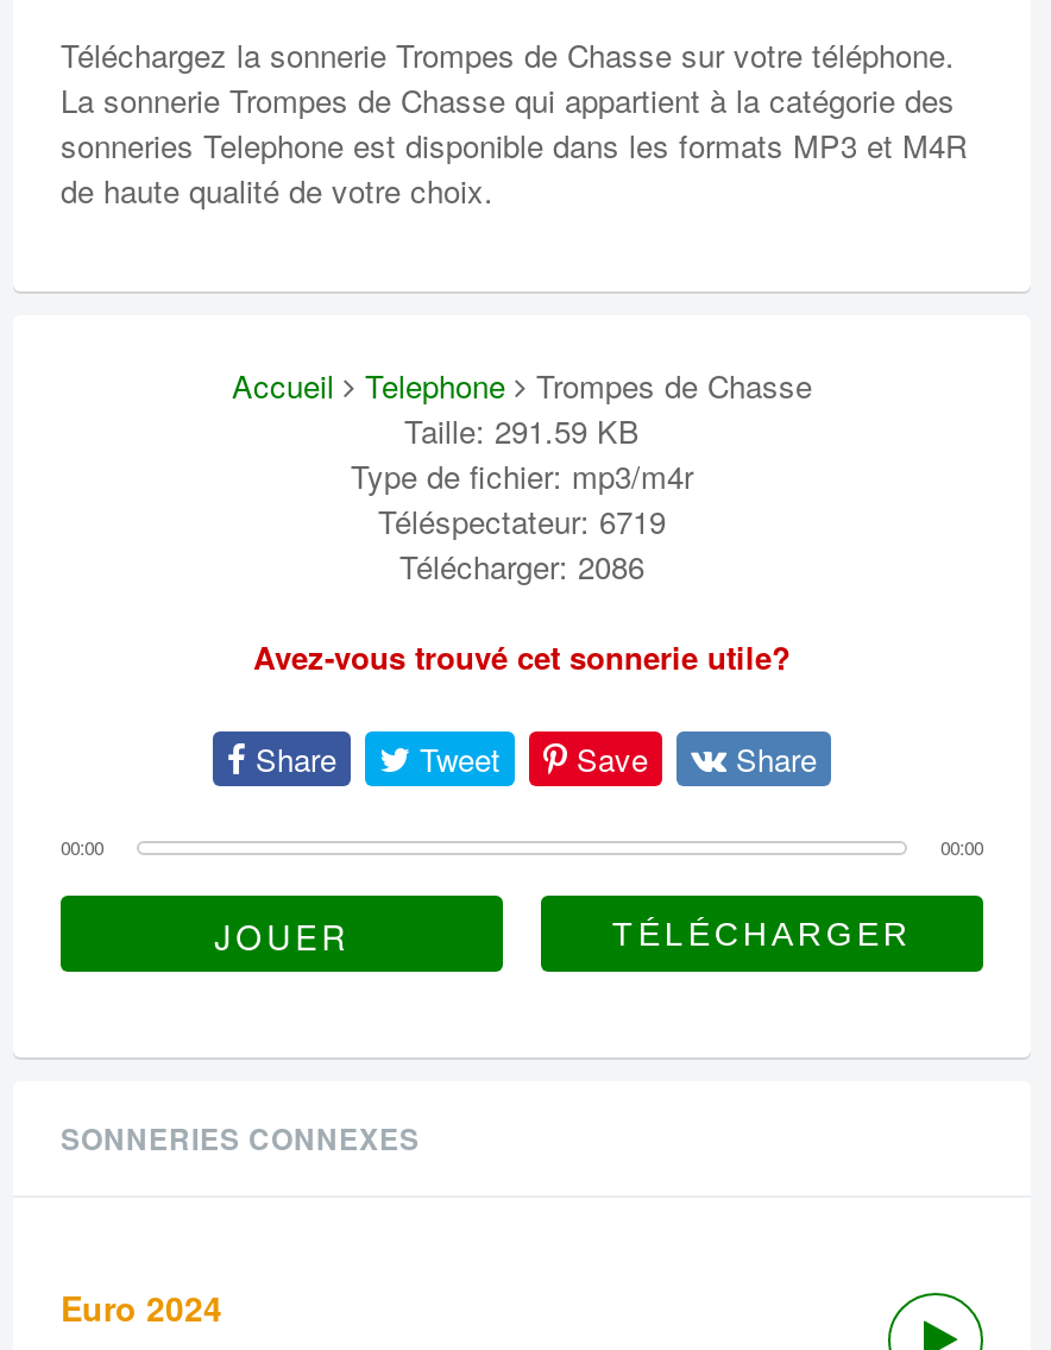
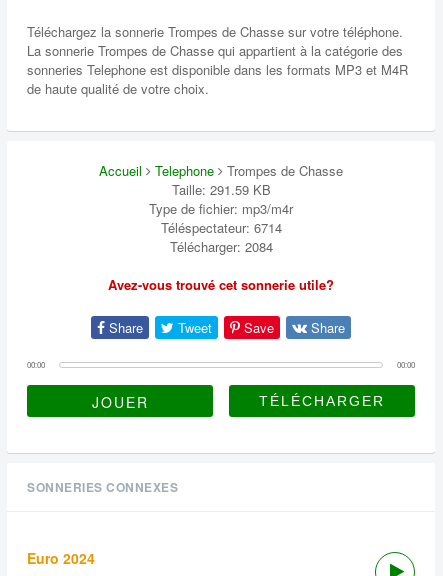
[378,498,666,544] Téléspectateur: 6719 -> [160,218,281,237] Téléspectateur: 6714
[399,544,644,589] Télécharger: 2086 -> [169,237,272,256] Télécharger: 2084

